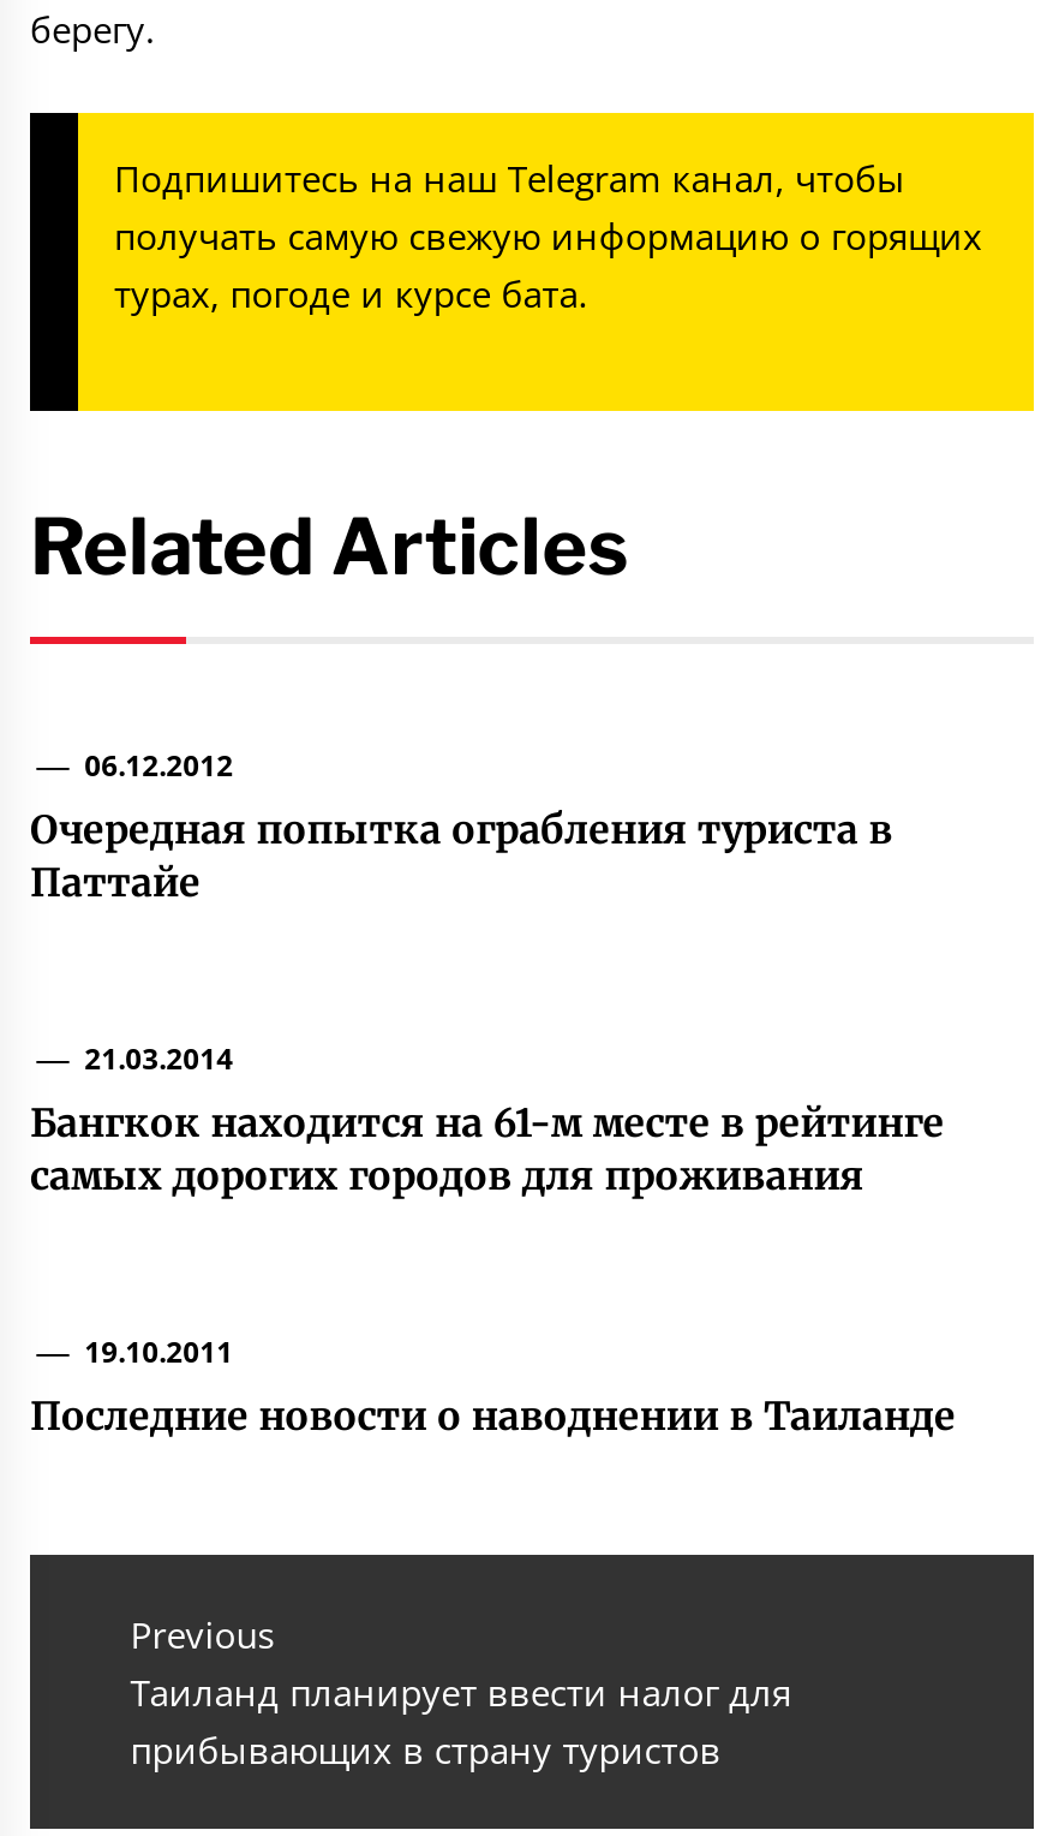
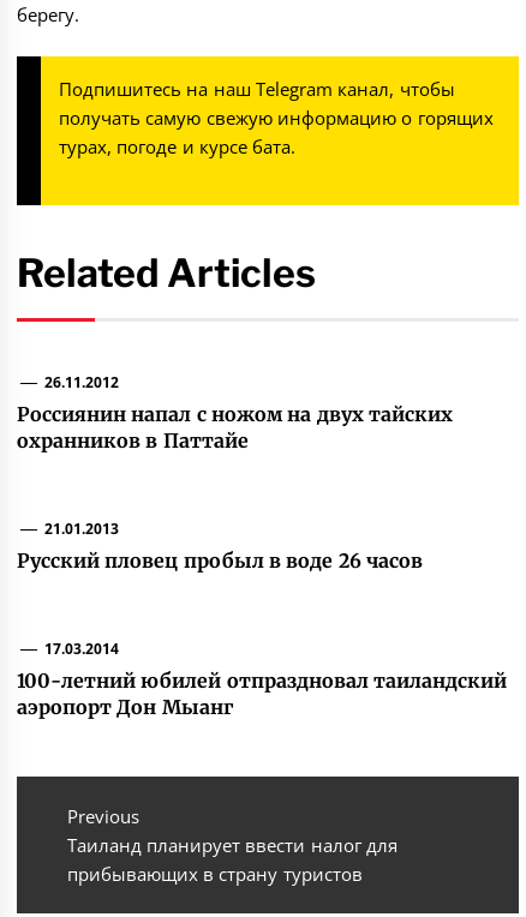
[30,746,893,907] 06.12.2012 | Очередная попытка ограбления туриста в | Паттайе -> [17,373,453,453] 26.11.2012 | Россиянин напал с ножом на двух тайских | охранников в Паттайе
[30,1039,944,1200] 21.03.2014 | Бангкок находится на 61-м месте в рейтинге | самых дорогих городов для проживания -> [17,519,422,573] 21.01.2013 | Русский пловец пробыл в воде 26 часов
[30,1333,956,1441] 19.10.2011 | Последние новости о наводнении в Таиланде -> [17,639,507,720] 17.03.2014 | 100-летний юбилей отпраздновал таиландский | аэропорт Дон Мыанг

